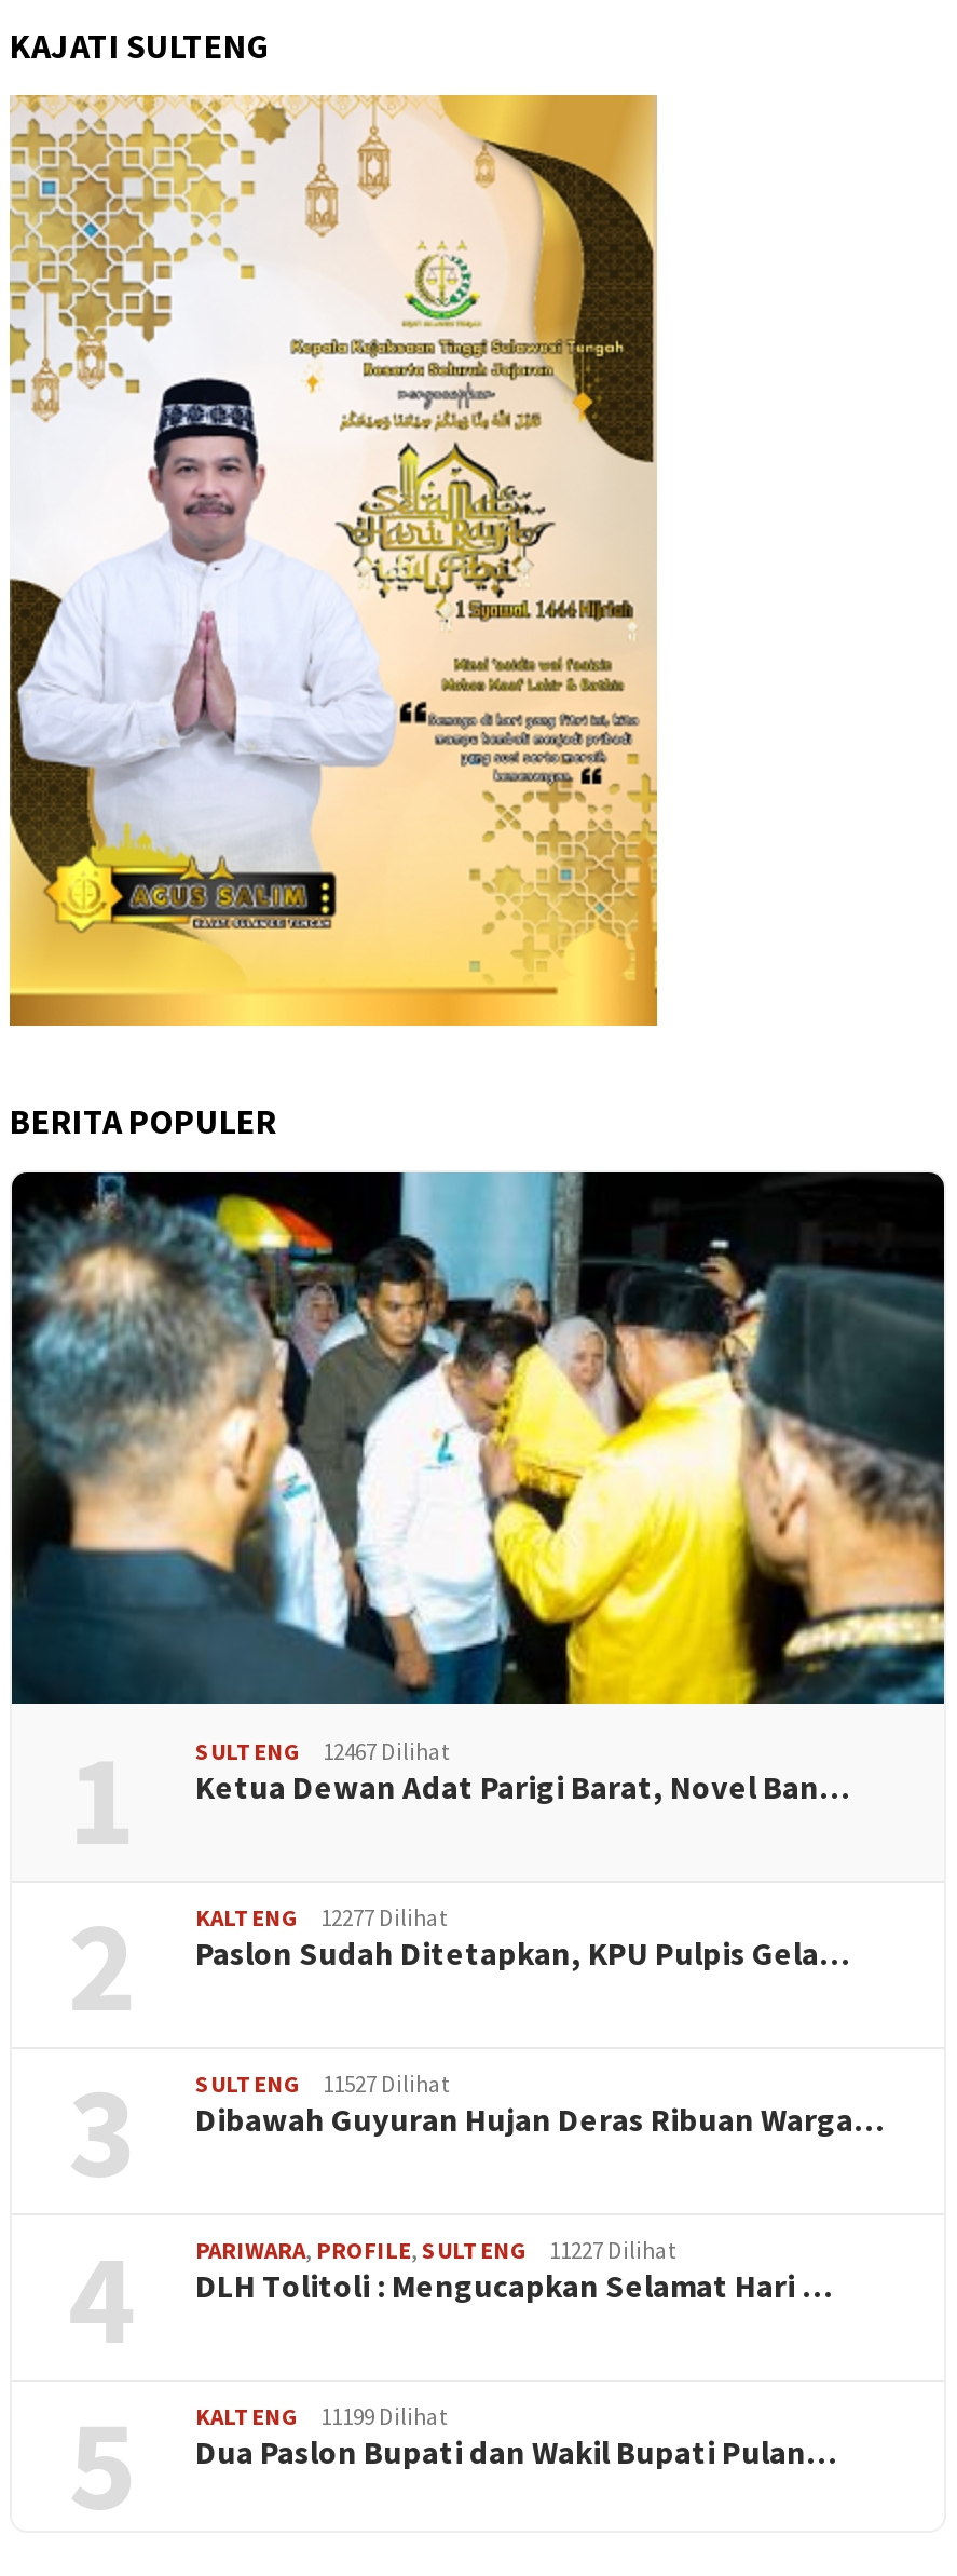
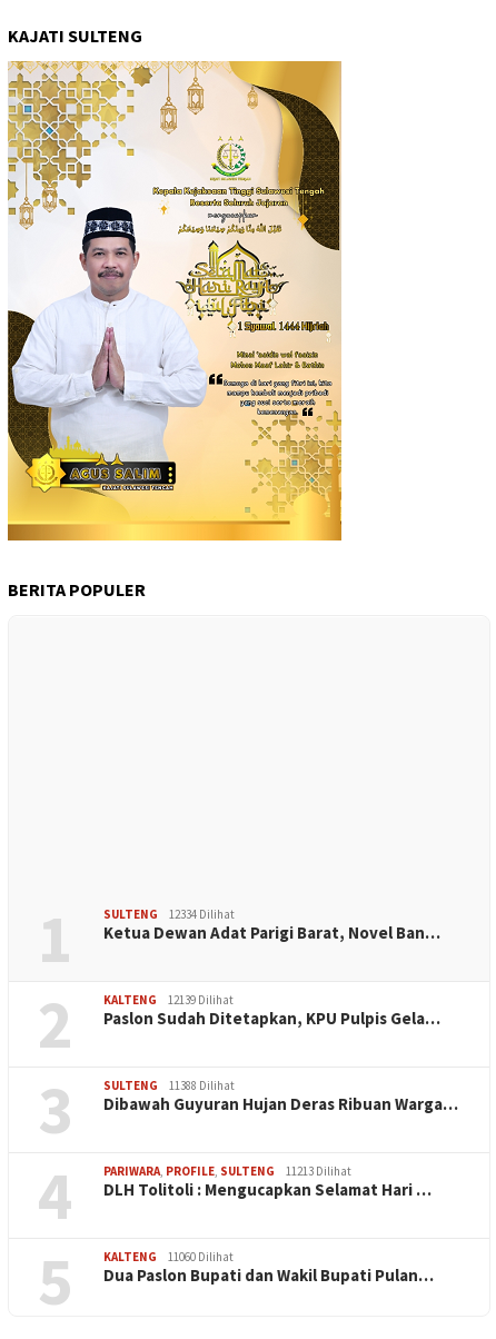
[10,1170,946,1706] [image] -> none
[195,1735,450,1766] SULTENG 12467 Dilihat -> [103,906,235,922] SULTENG 12334 Dilihat
[195,1902,448,1932] KALTENG 12277 Dilihat -> [103,992,234,1007] KALTENG 12139 Dilihat
[195,2068,450,2098] SULTENG 11527 Dilihat -> [103,1077,235,1093] SULTENG 11388 Dilihat
[195,2234,676,2264] PARIWARA, PROFILE, SULTENG 11227 Dilihat -> [103,1163,351,1179] PARIWARA, PROFILE, SULTENG 11213 Dilihat
[195,2400,448,2431] KALTENG 11199 Dilihat -> [103,1249,234,1264] KALTENG 11060 Dilihat

